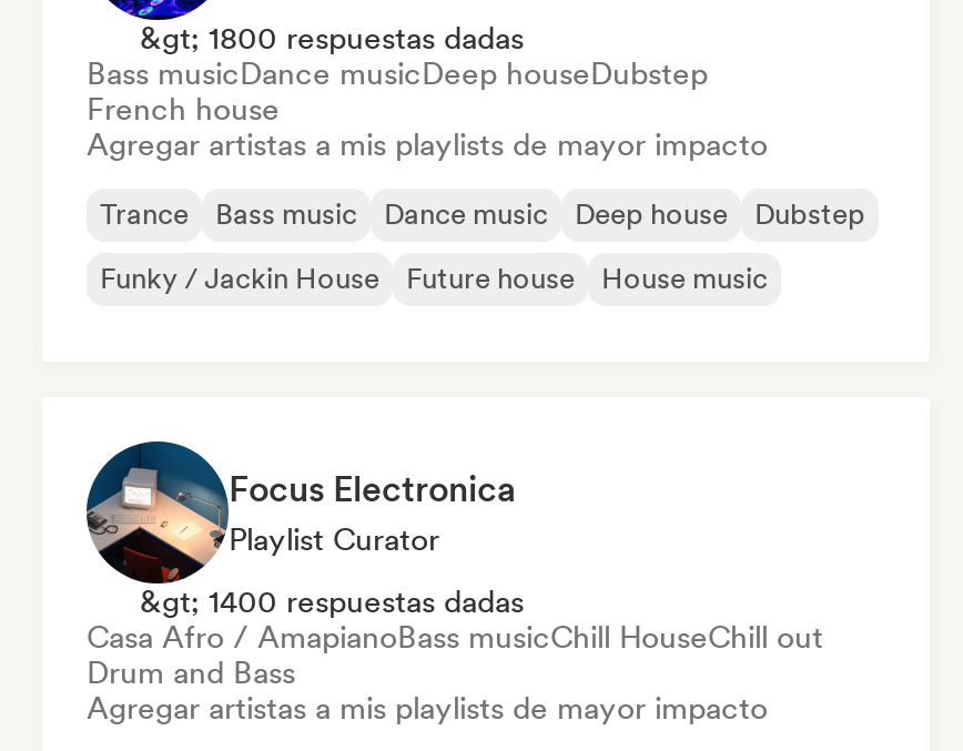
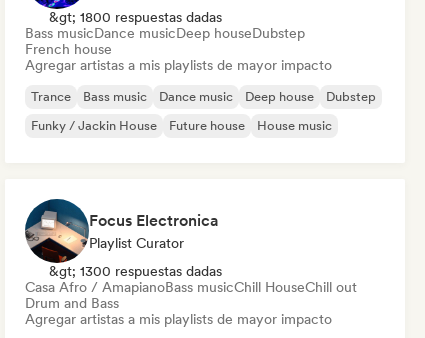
[140,583,524,619] &gt; 1400 respuestas dadas -> [49,263,222,279] &gt; 1300 respuestas dadas

